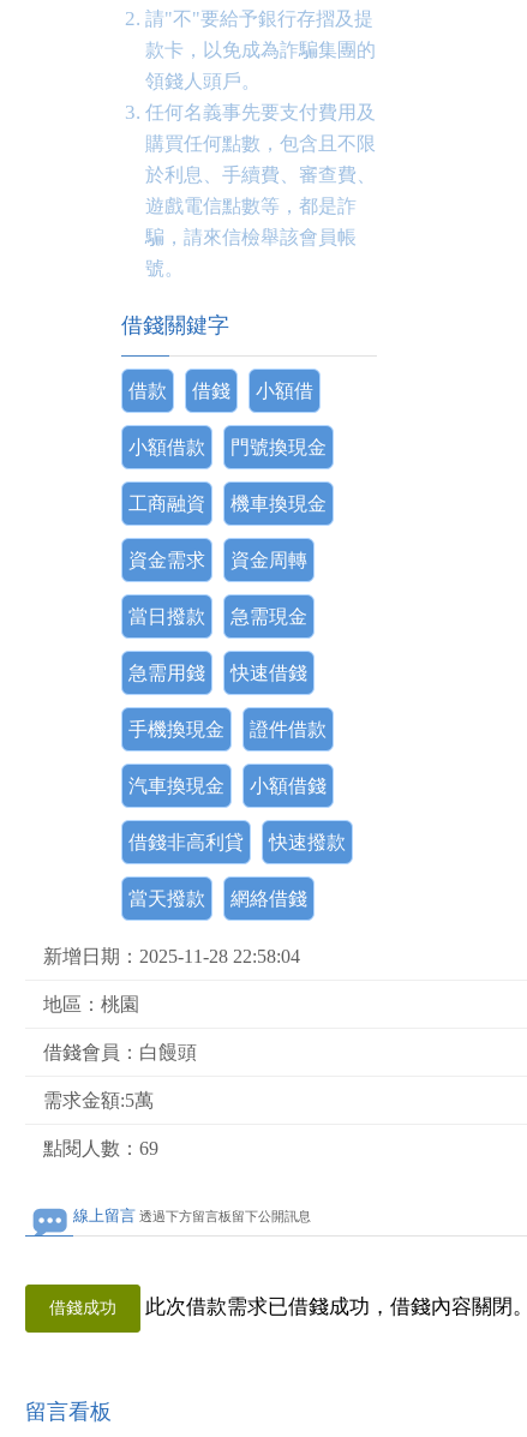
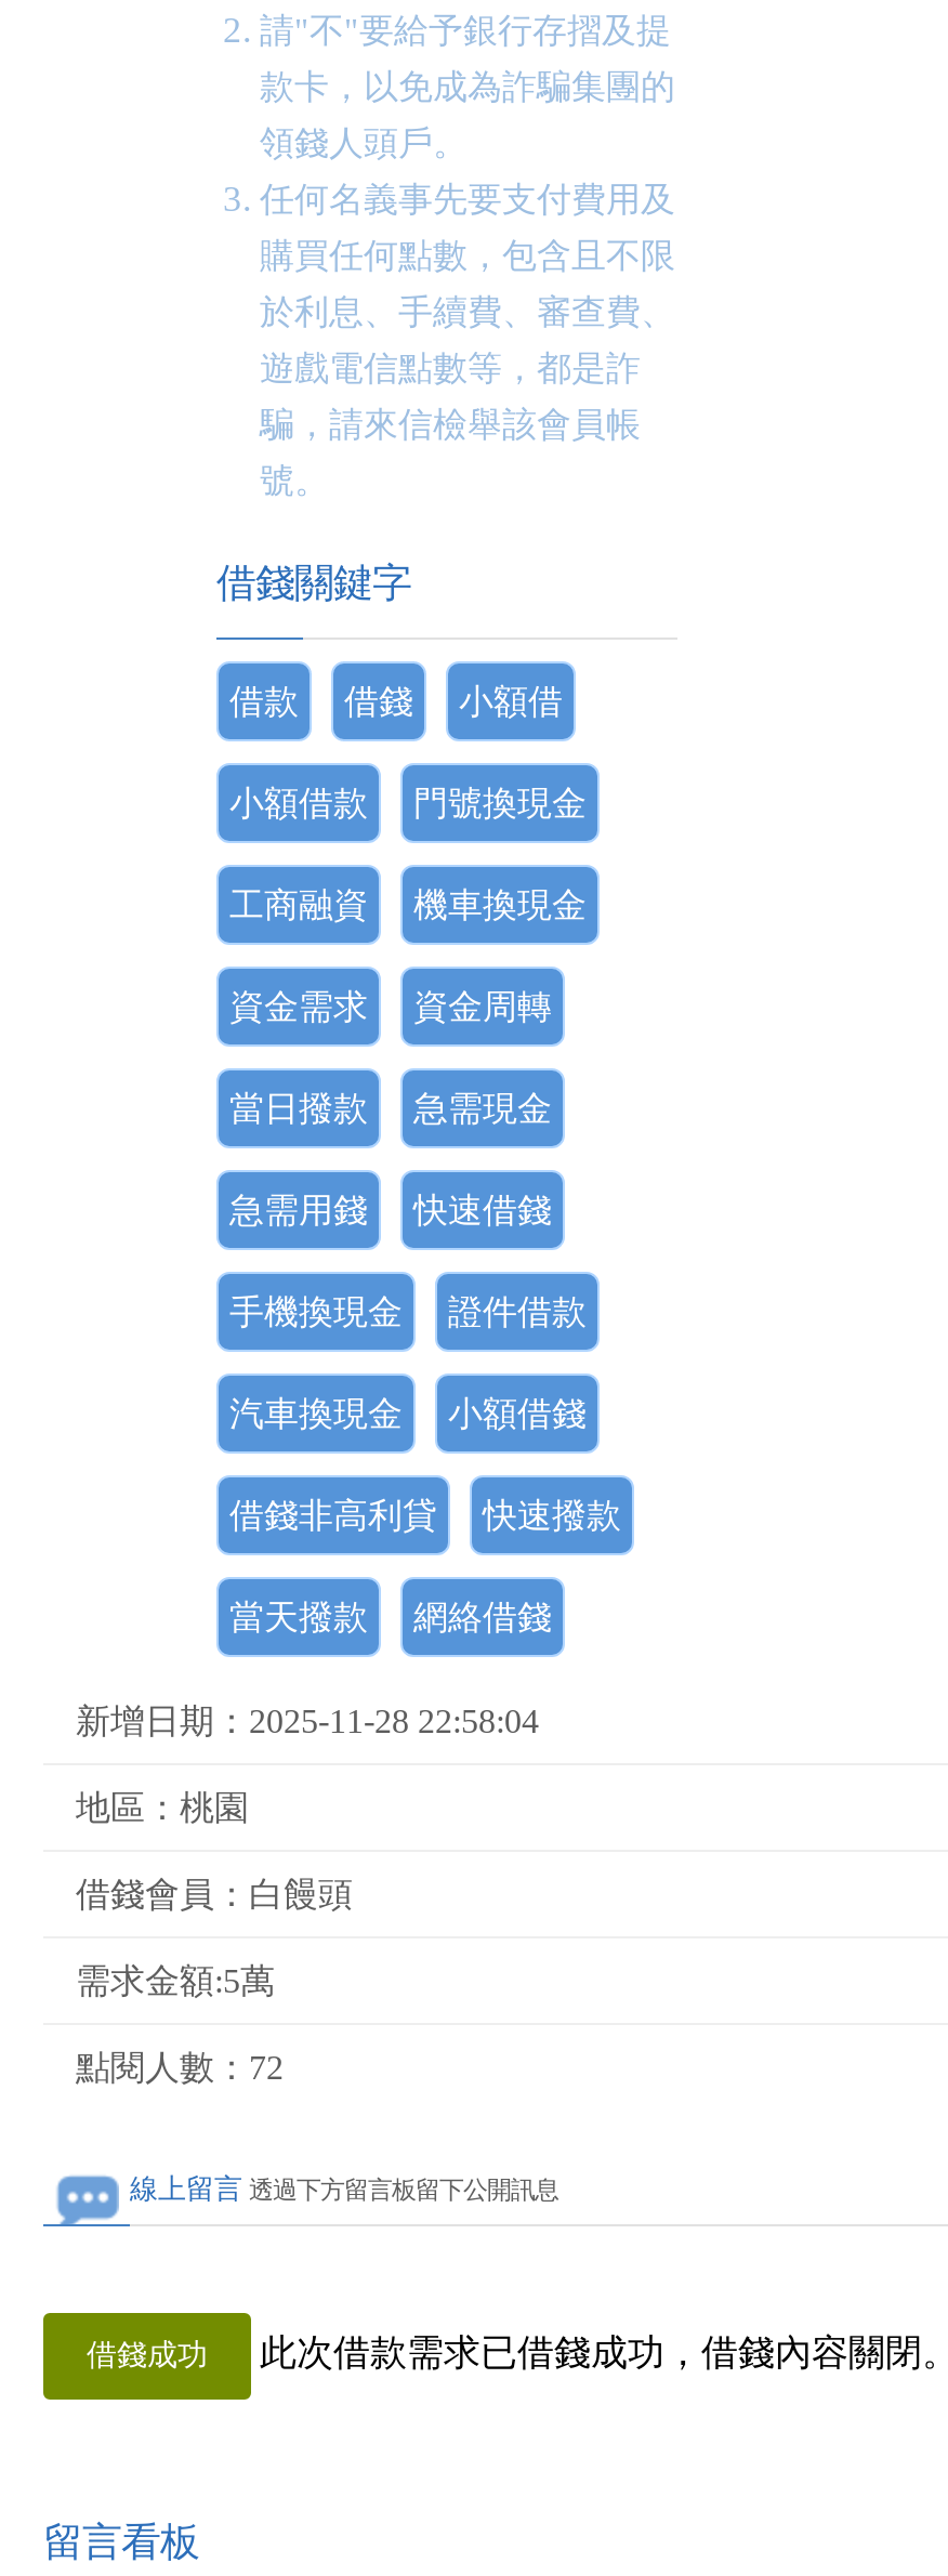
[43,1138,158,1158] 點閱人數：69 -> [76,2049,284,2086] 點閱人數：72

